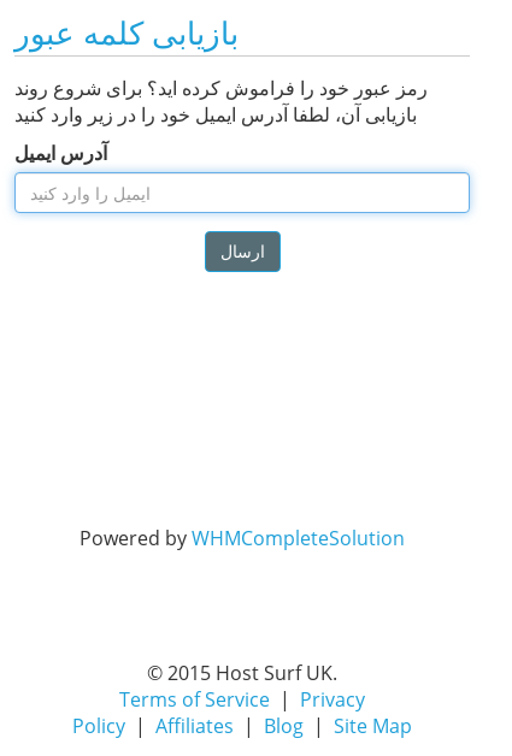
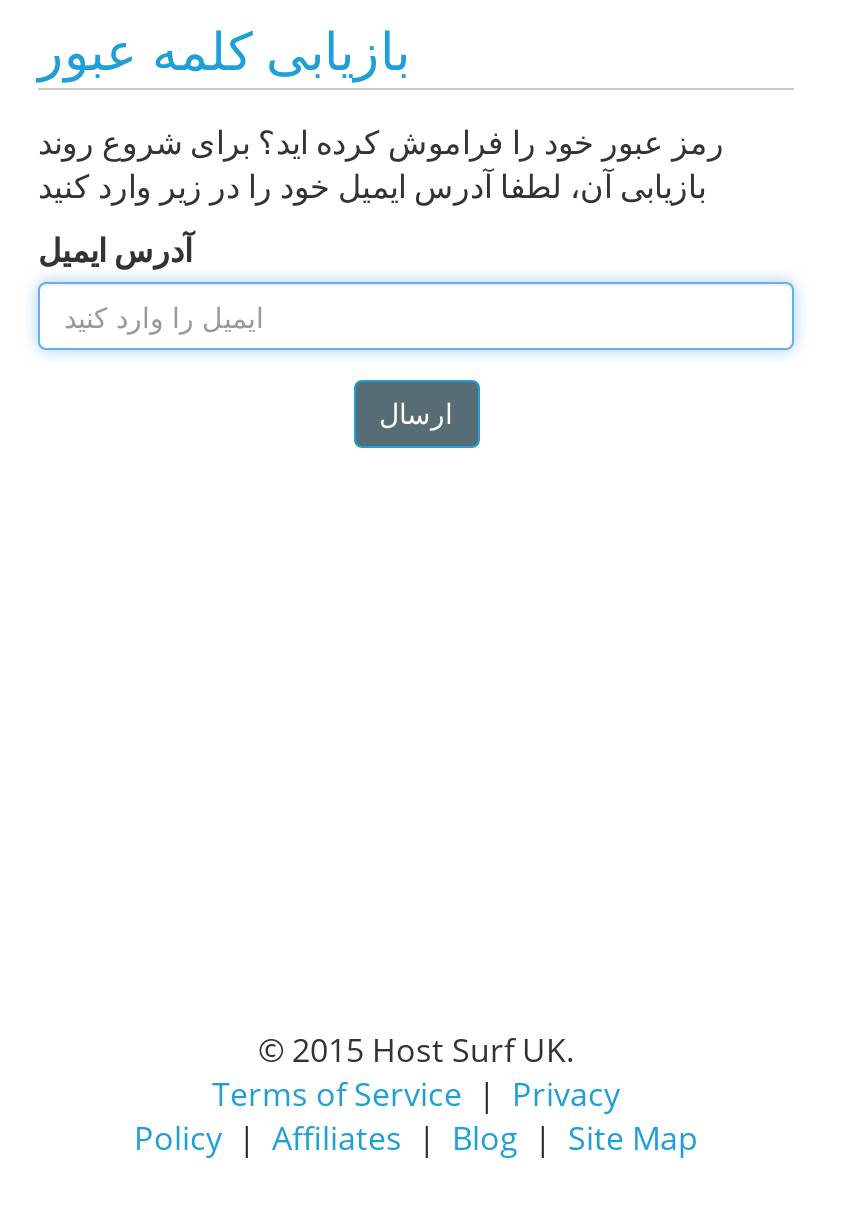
[80,525,405,551] Powered by WHMCompleteSolution -> none

